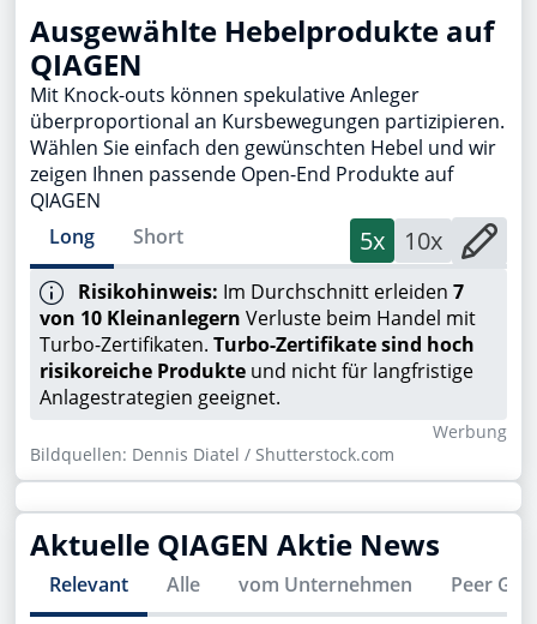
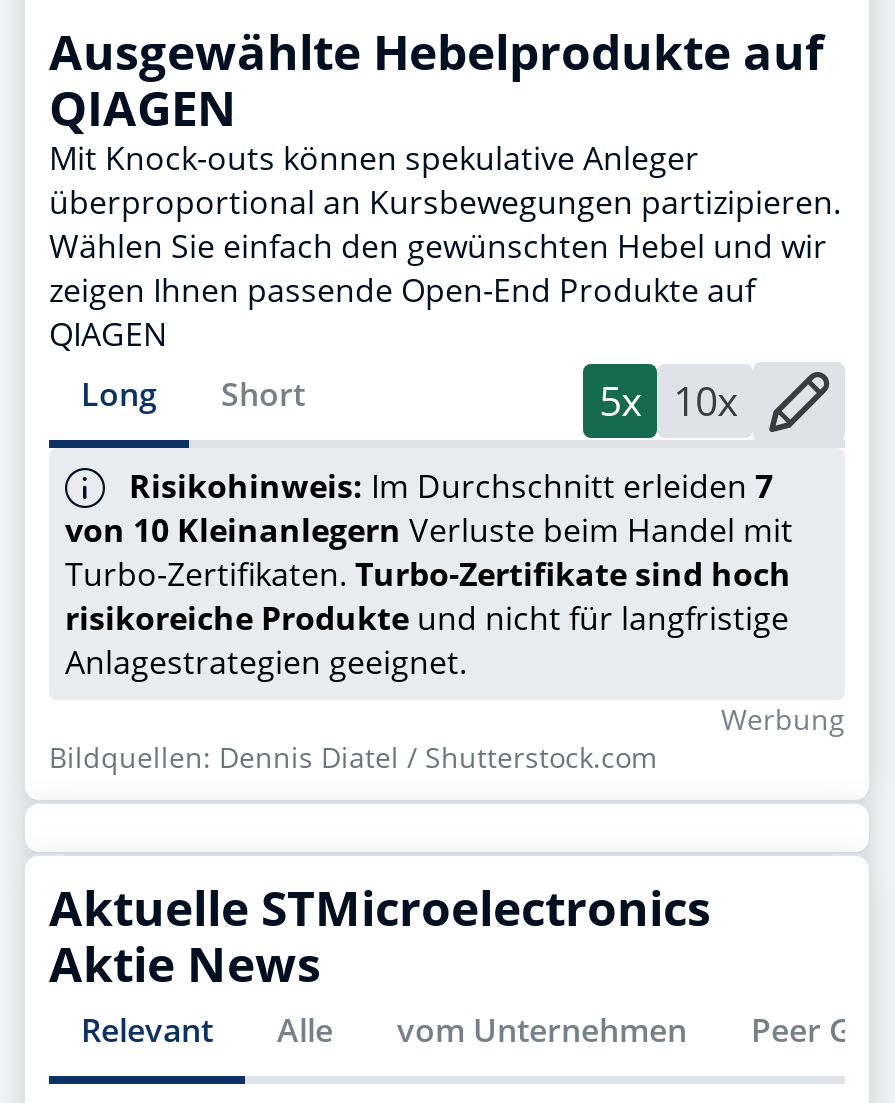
[30,525,440,564] Aktuelle QIAGEN Aktie News -> [49,875,711,997] Aktuelle STMicroelectronics | Aktie News

